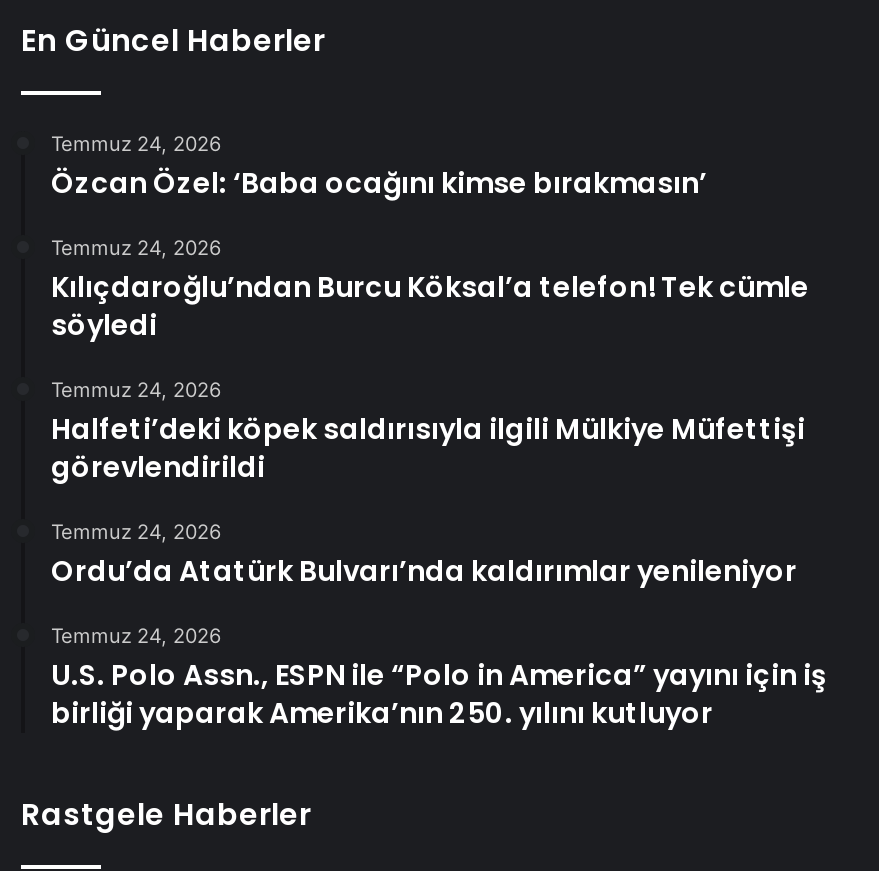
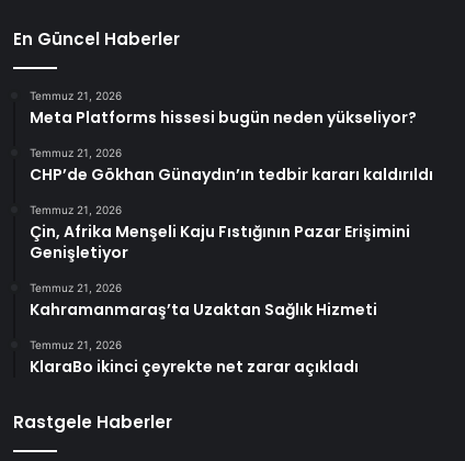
[51,130,707,202] Temmuz 24, 2026 | Özcan Özel: ‘Baba ocağını kimse bırakmasın’ -> [30,88,417,128] Temmuz 21, 2026 | Meta Platforms hissesi bugün neden yükseliyor?
[51,234,809,344] Temmuz 24, 2026 | Kılıçdaroğlu’ndan Burcu Köksal’a telefon! Tek cümle | söyledi -> [30,145,433,185] Temmuz 21, 2026 | CHP’de Gökhan Günaydın’ın tedbir kararı kaldırıldı
[51,376,805,486] Temmuz 24, 2026 | Halfeti’deki köpek saldırısıyla ilgili Mülkiye Müfettişi | görevlendirildi -> [30,203,410,263] Temmuz 21, 2026 | Çin, Afrika Menşeli Kaju Fıstığının Pazar Erişimini | Genişletiyor
[51,518,797,590] Temmuz 24, 2026 | Ordu’da Atatürk Bulvarı’nda kaldırımlar yenileniyor -> [30,280,377,320] Temmuz 21, 2026 | Kahramanmaraş’ta Uzaktan Sağlık Hizmeti
[51,622,827,732] Temmuz 24, 2026 | U.S. Polo Assn., ESPN ile “Polo in America” yayını için iş | birliği yaparak Amerika’nın 250. yılını kutluyor -> [30,338,359,377] Temmuz 21, 2026 | KlaraBo ikinci çeyrekte net zarar açıkladı

